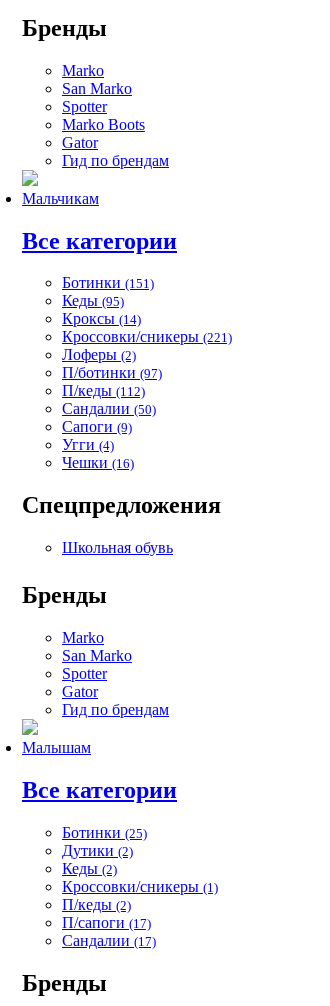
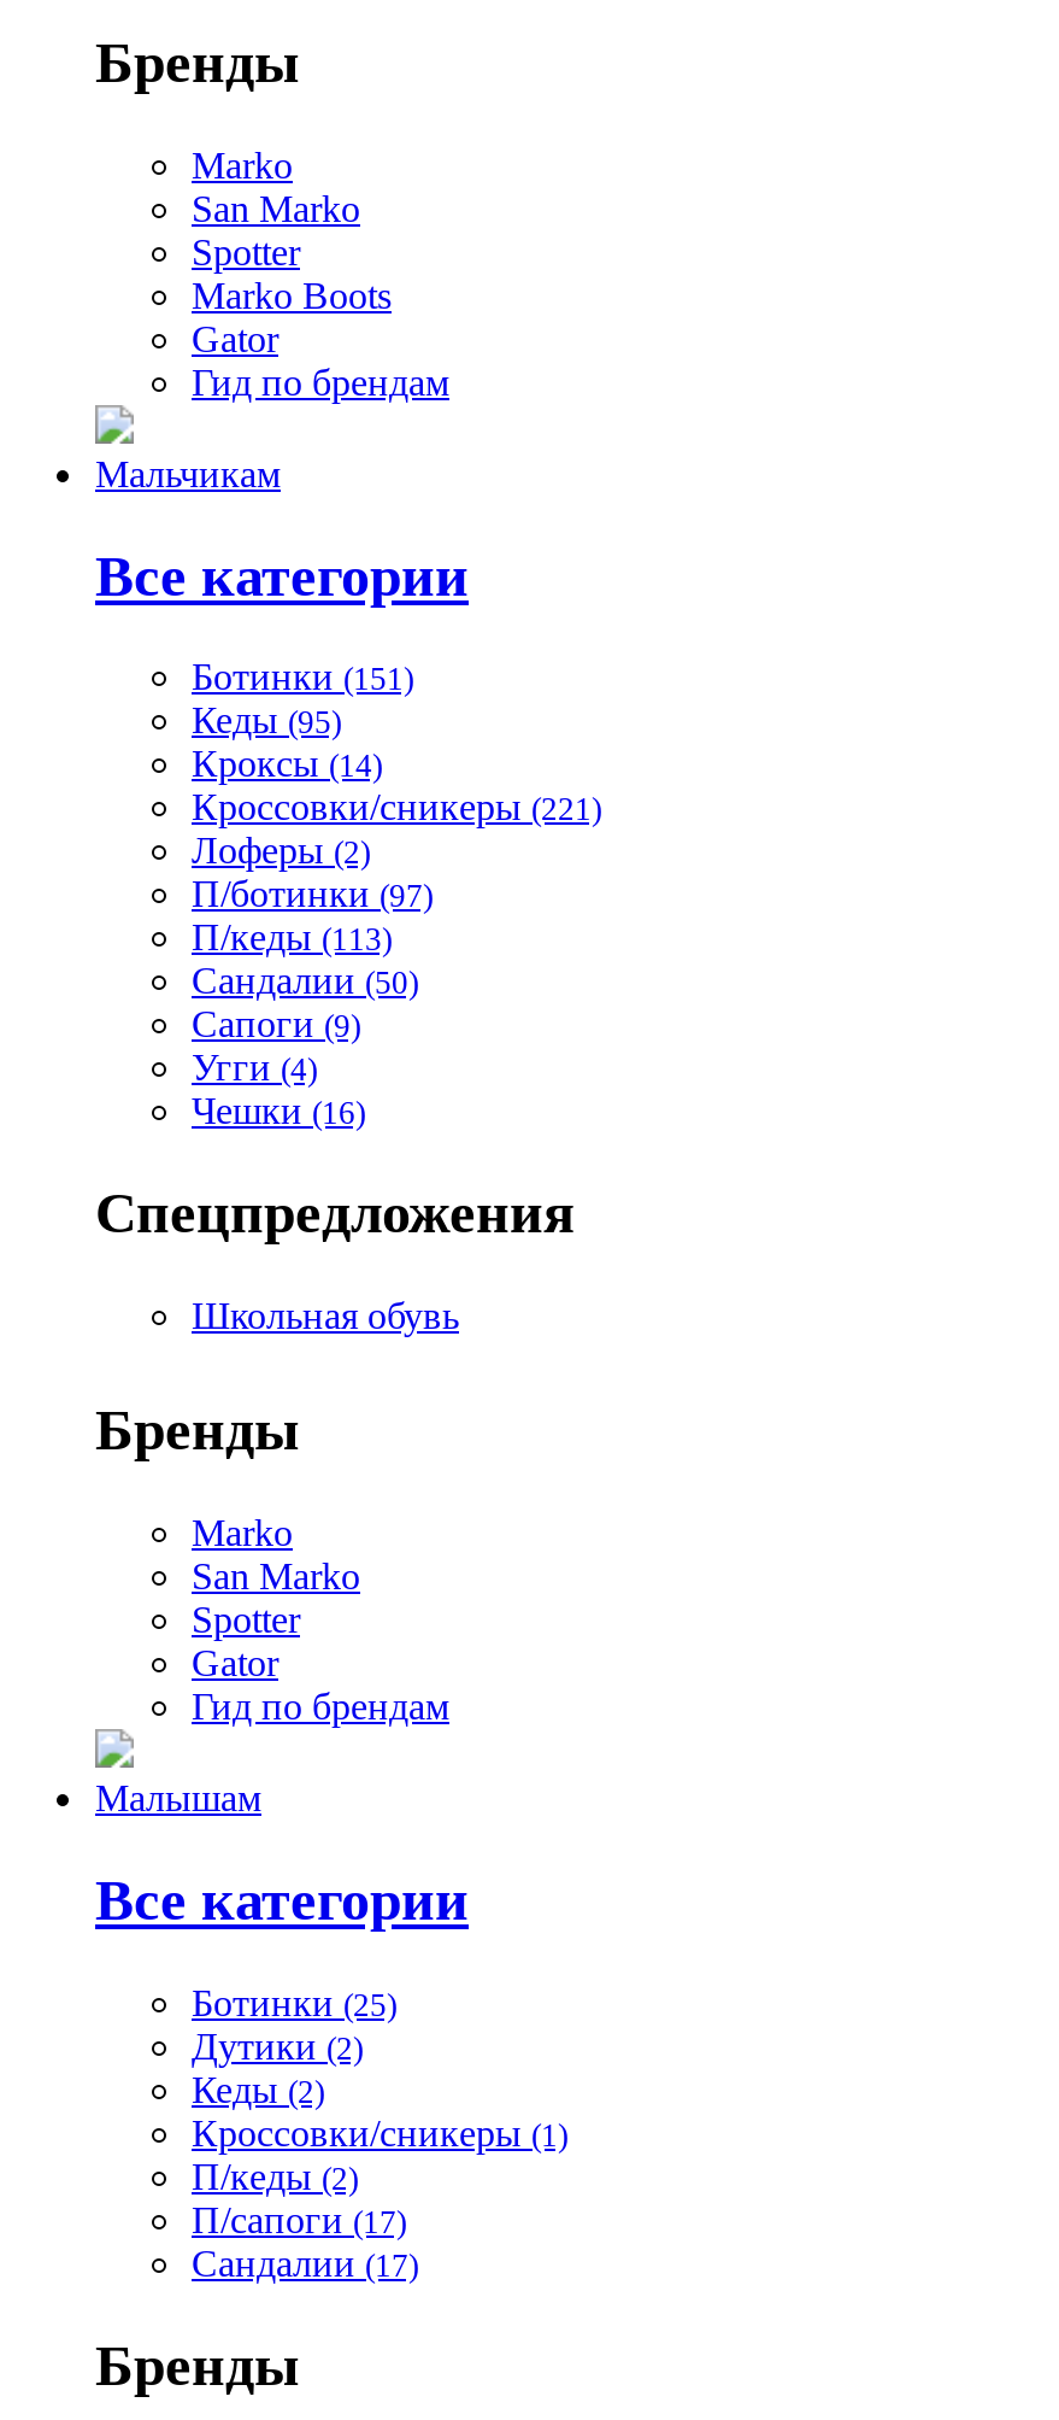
[62,382,145,399] П/кеды (112) -> [192,917,392,958] П/кеды (113)

